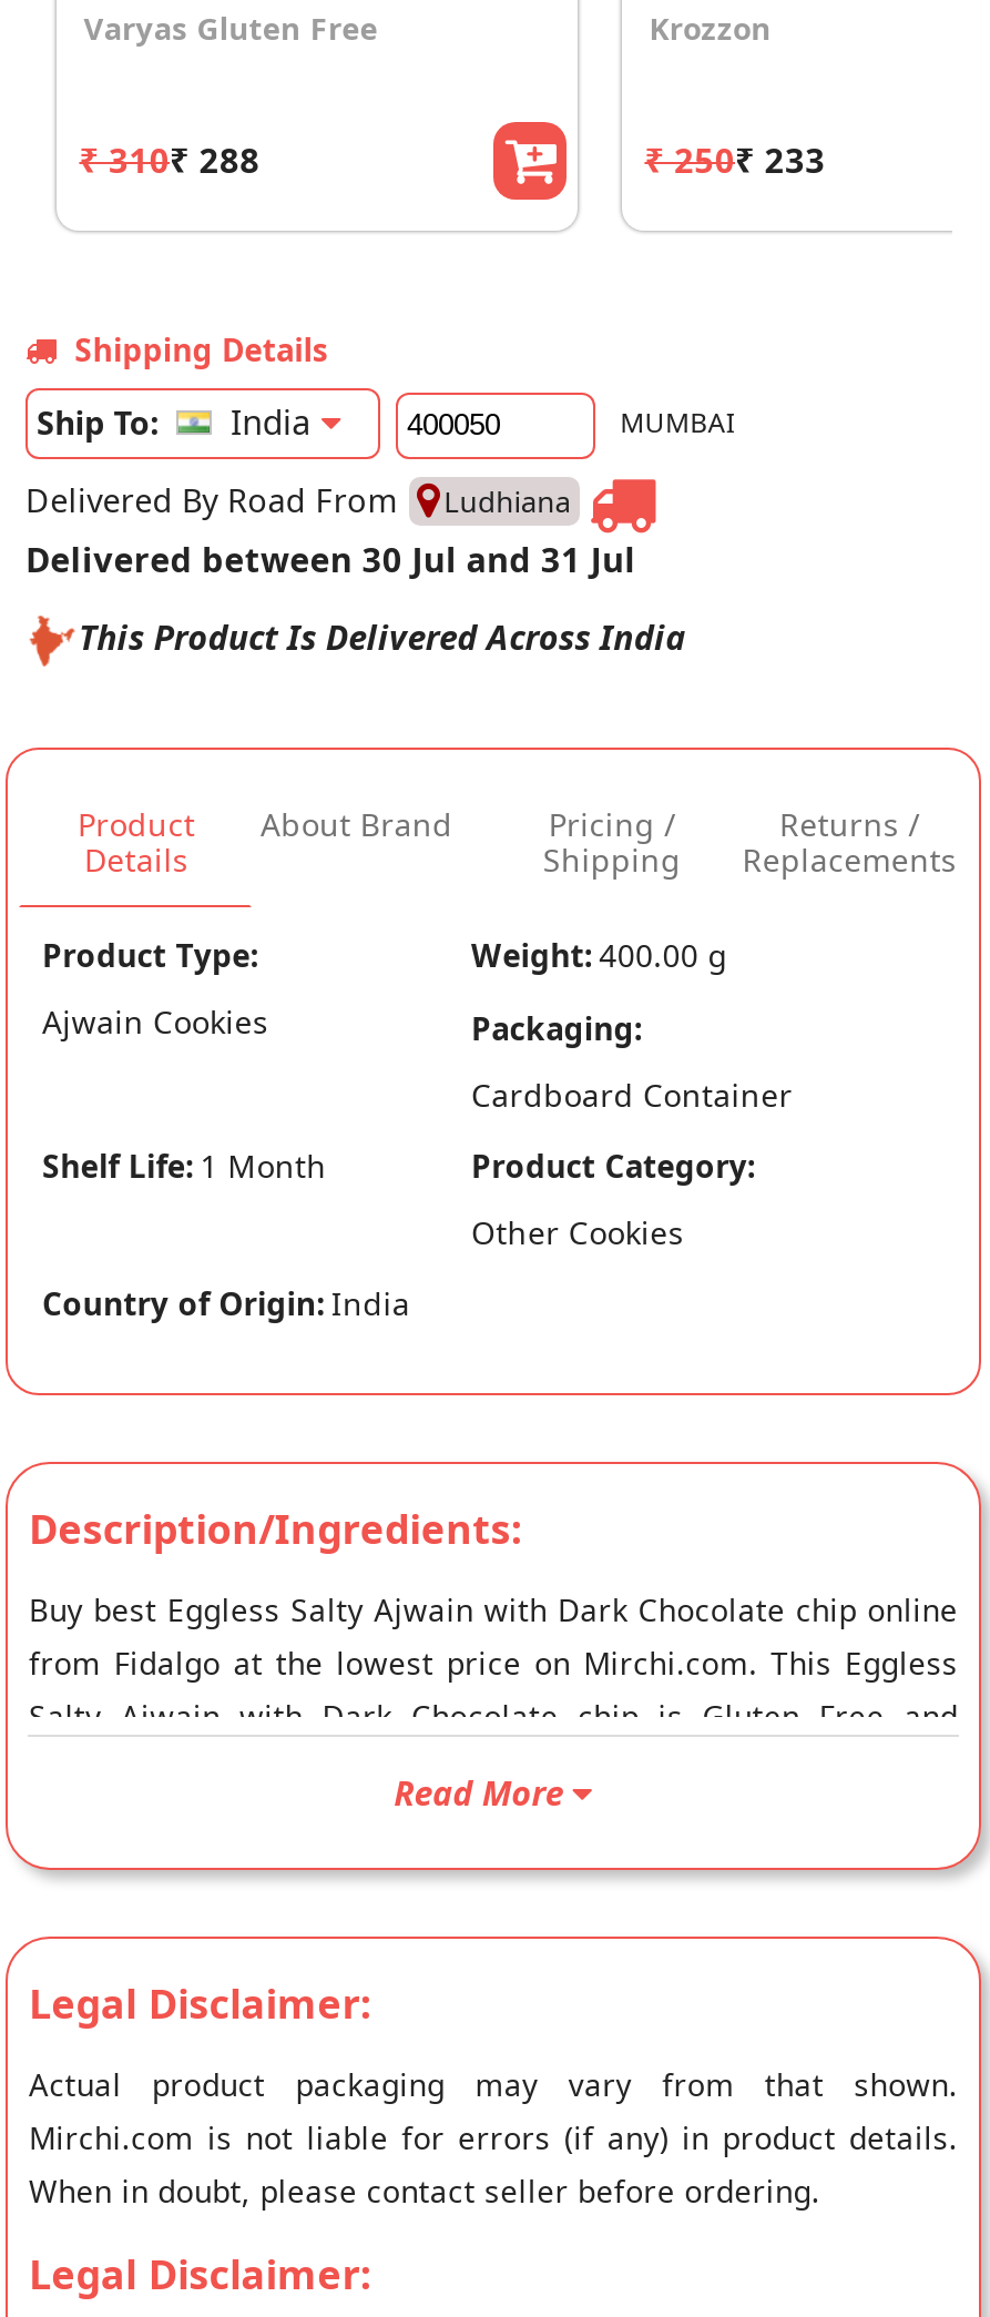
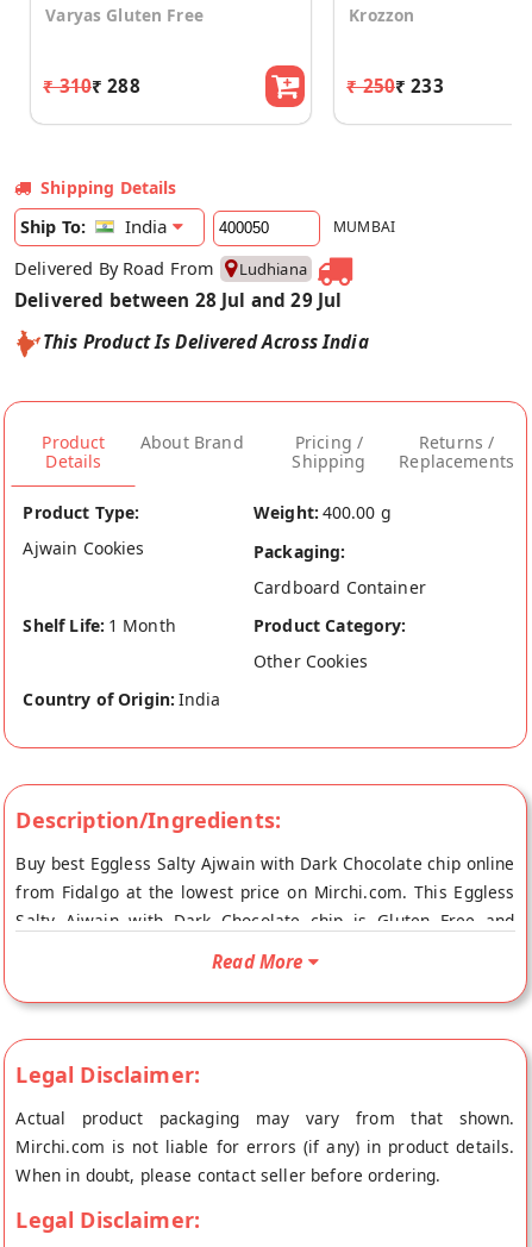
[25,538,636,582] Delivered between 30 Jul and 31 Jul -> [14,288,342,312] Delivered between 28 Jul and 29 Jul

